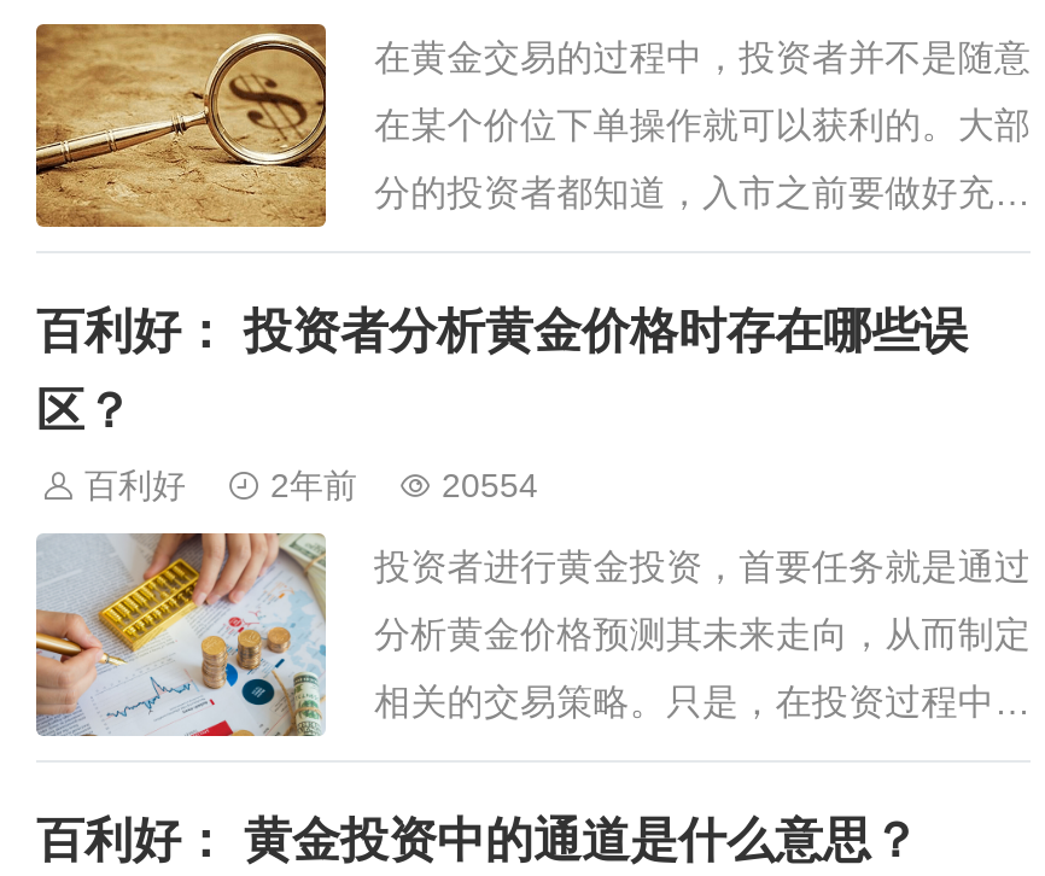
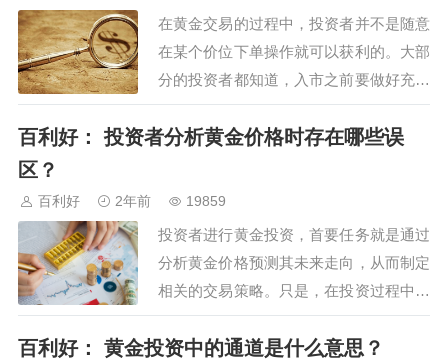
[442,465,538,504] 20554 -> [186,193,226,209] 19859

